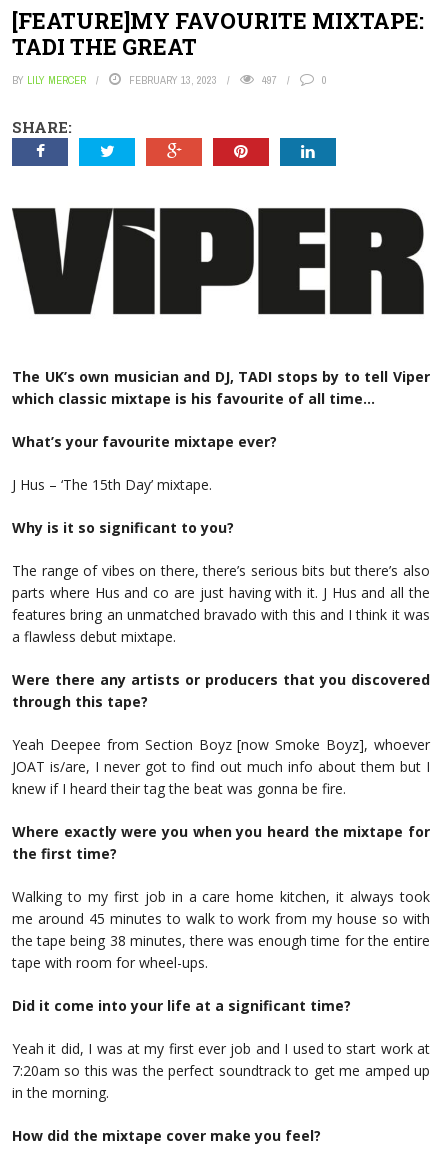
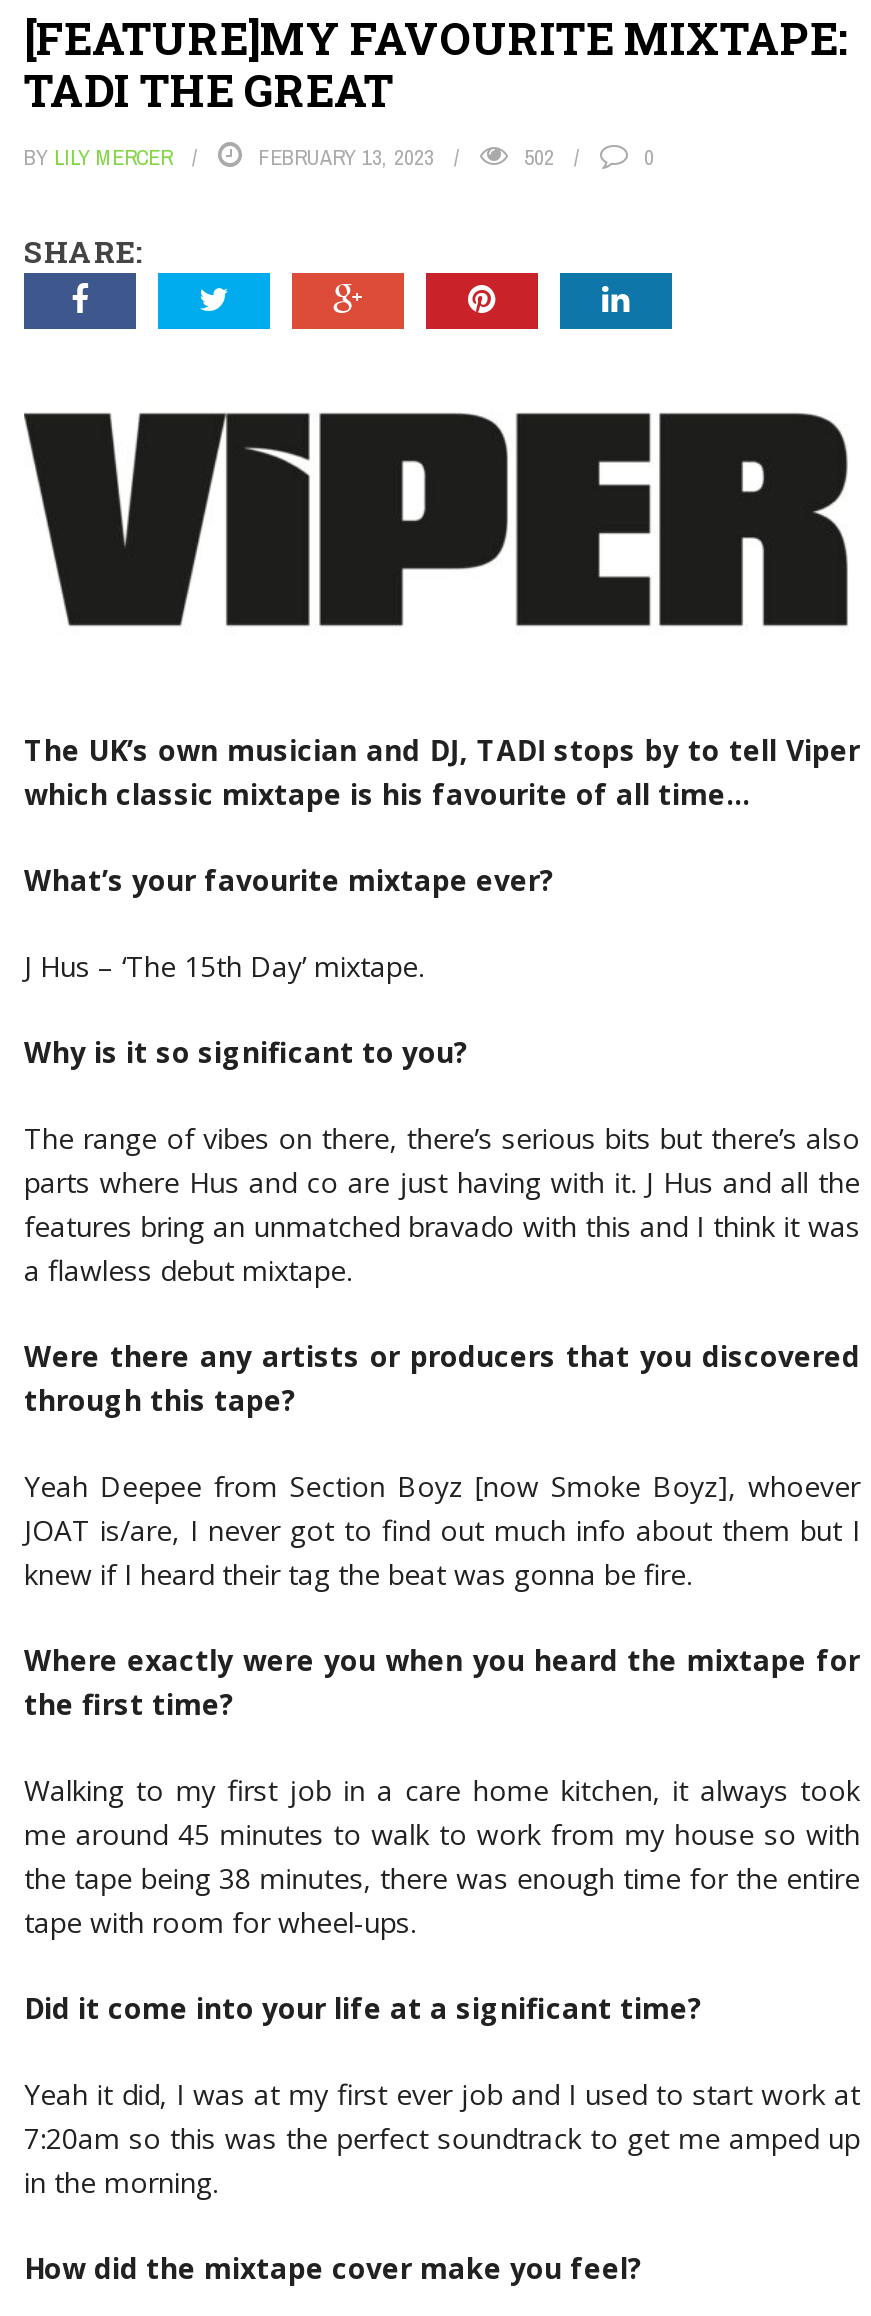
[262,73,277,87] 497 -> [524,143,554,171] 502

